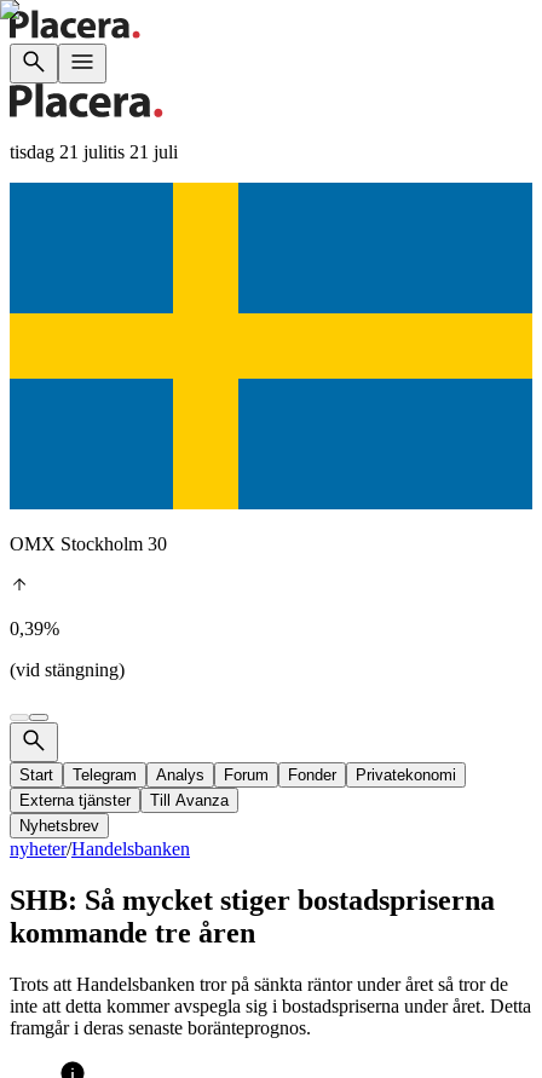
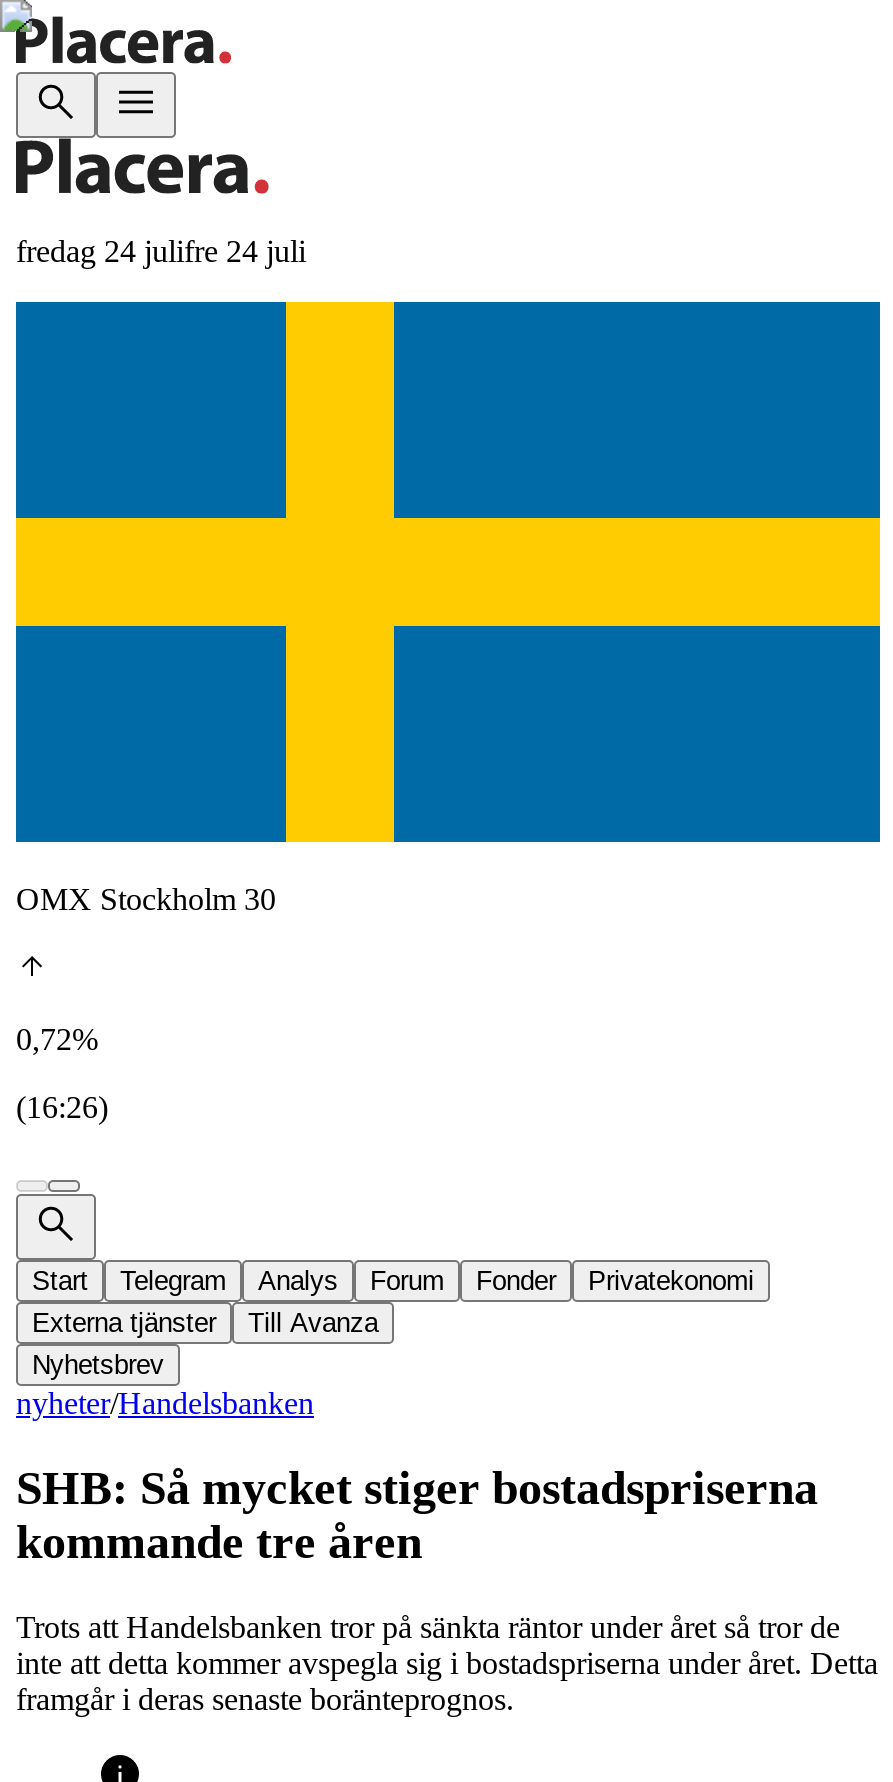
[10,142,178,162] tisdag 21 julitis 21 juli -> [16,234,306,268] fredag 24 julifre 24 juli
[10,618,59,639] 0,39% -> [16,1022,98,1056] 0,72%
[10,659,125,680] (vid stängning) -> [16,1090,108,1124] (16:26)

